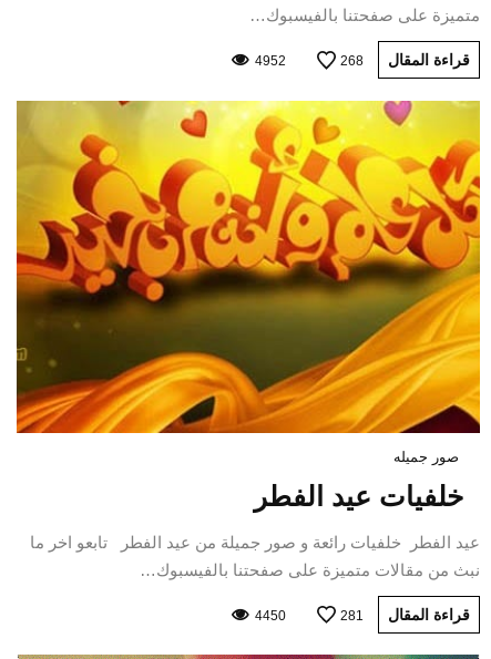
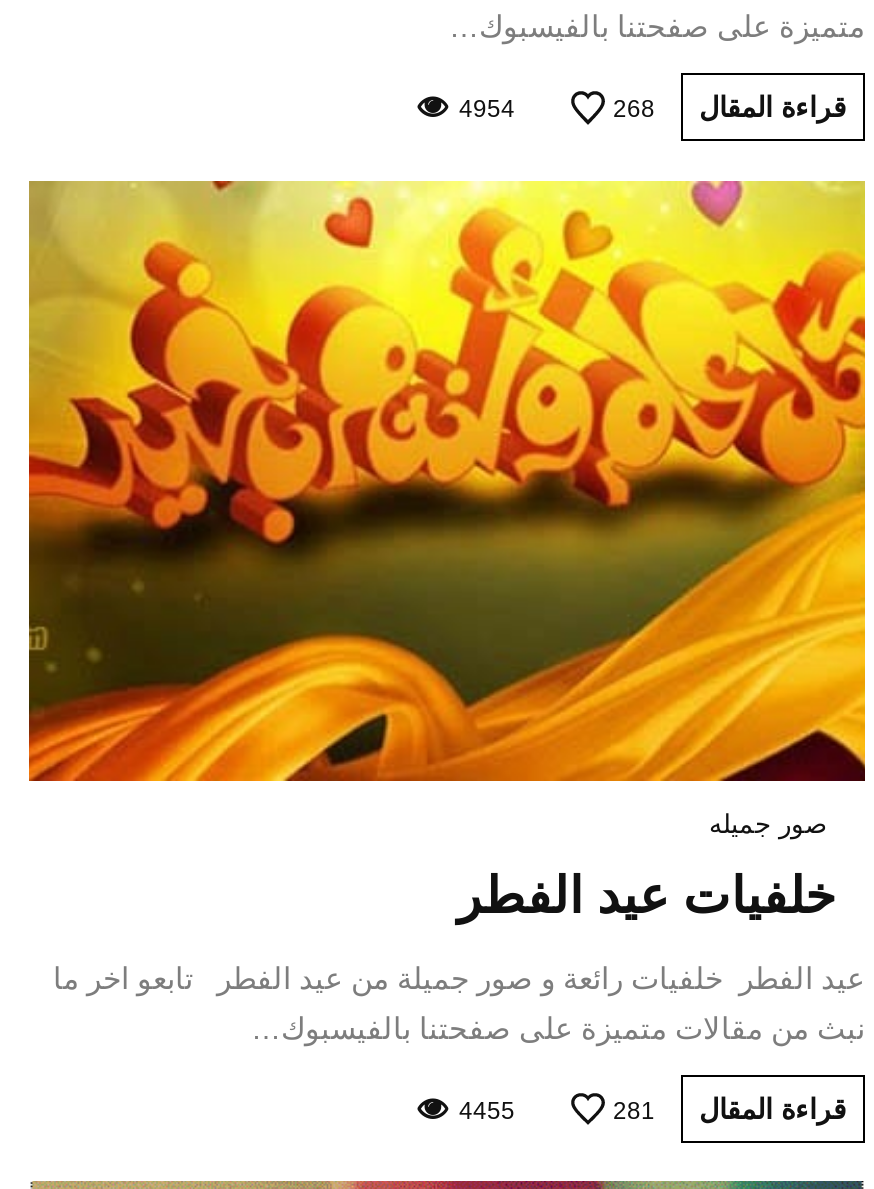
[255,53,286,69] 4952 -> [459,95,515,123] 4954
[255,608,286,623] 4450 -> [459,1096,515,1124] 4455

